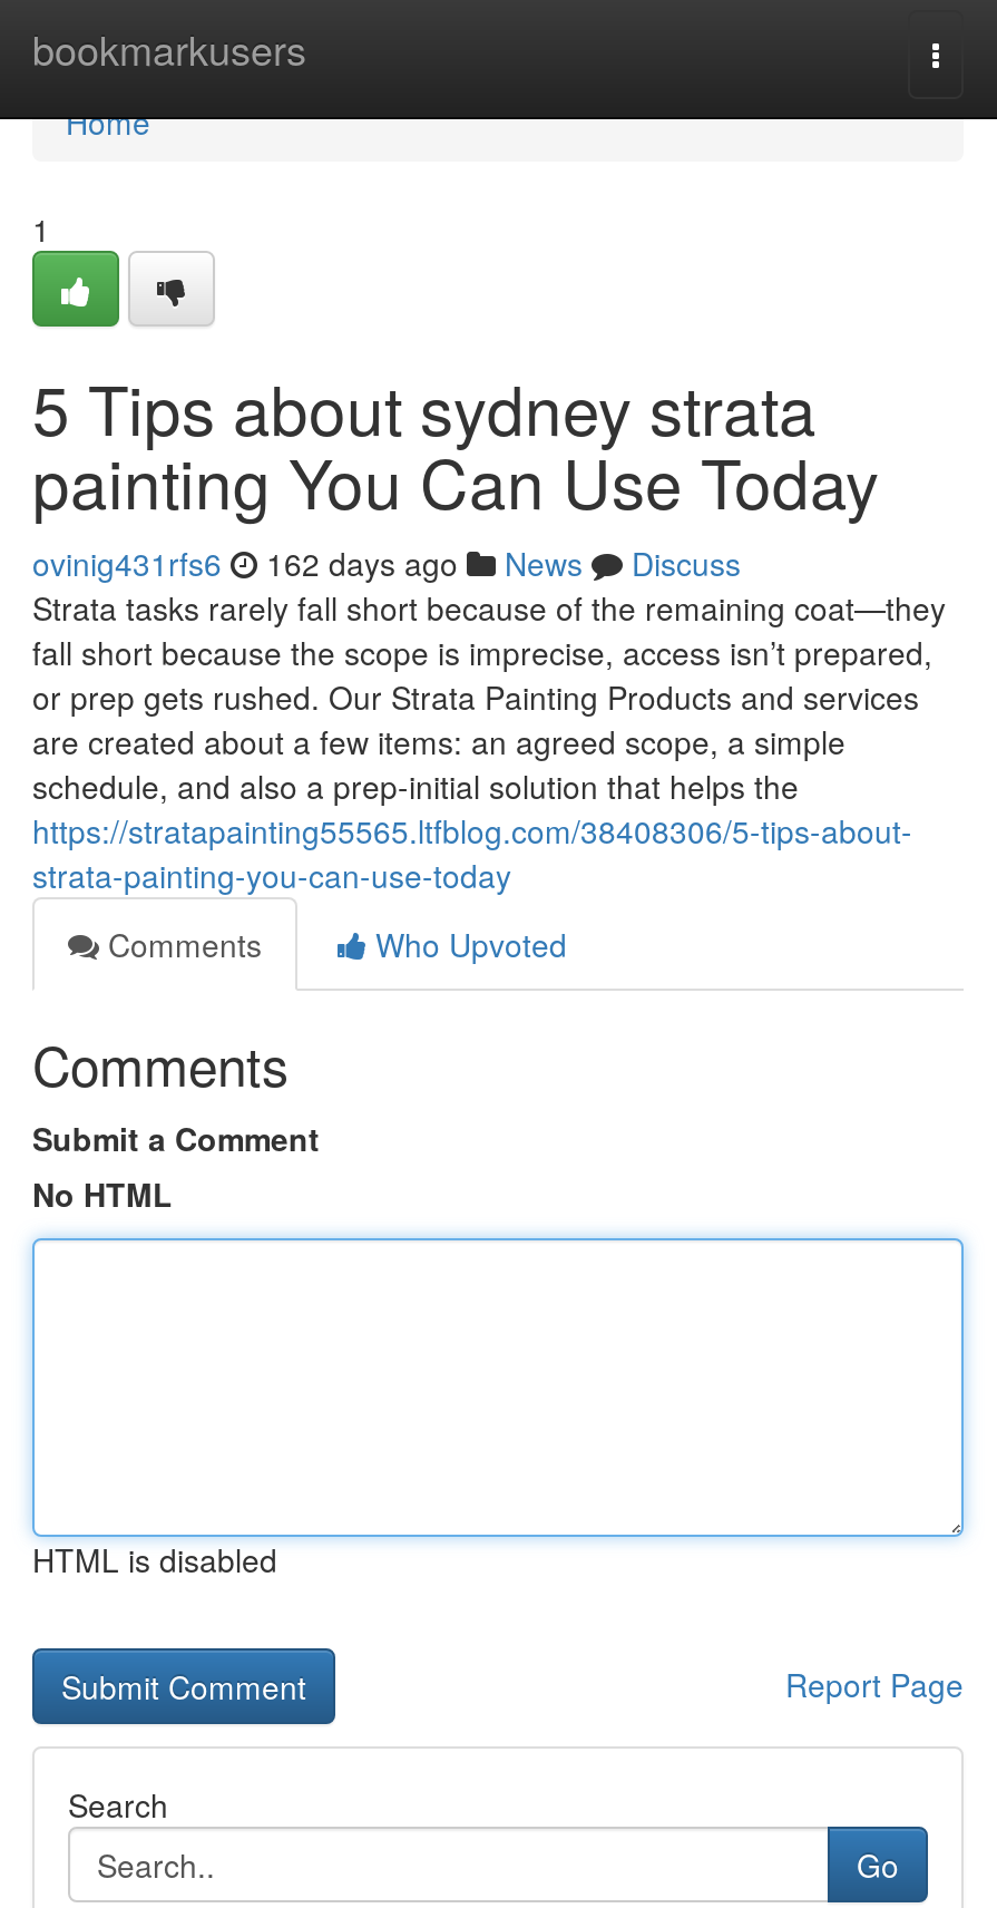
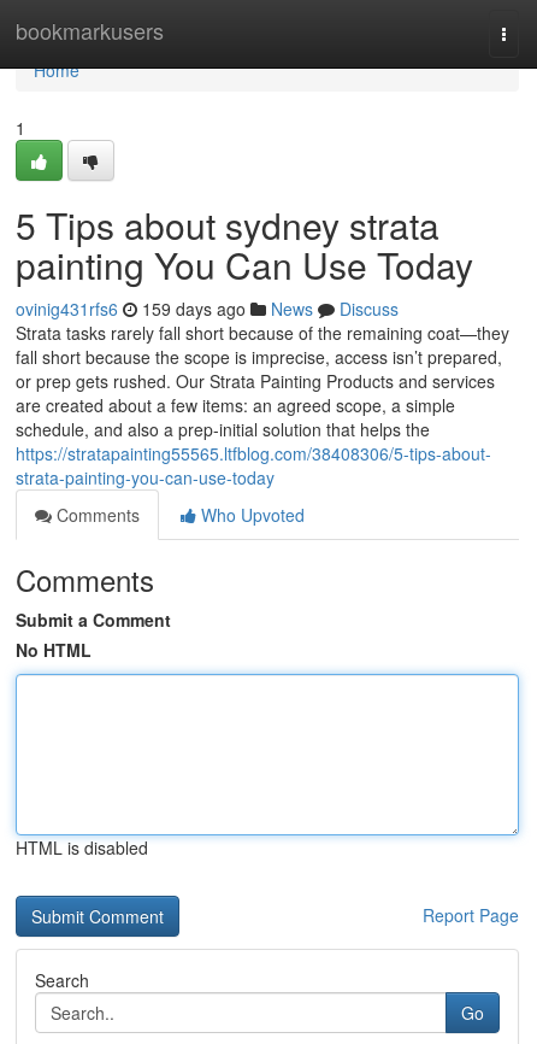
[32,541,741,585] ovinig431rfs6 162 days ago News Discuss -> [16,297,399,321] ovinig431rfs6 159 days ago News Discuss

